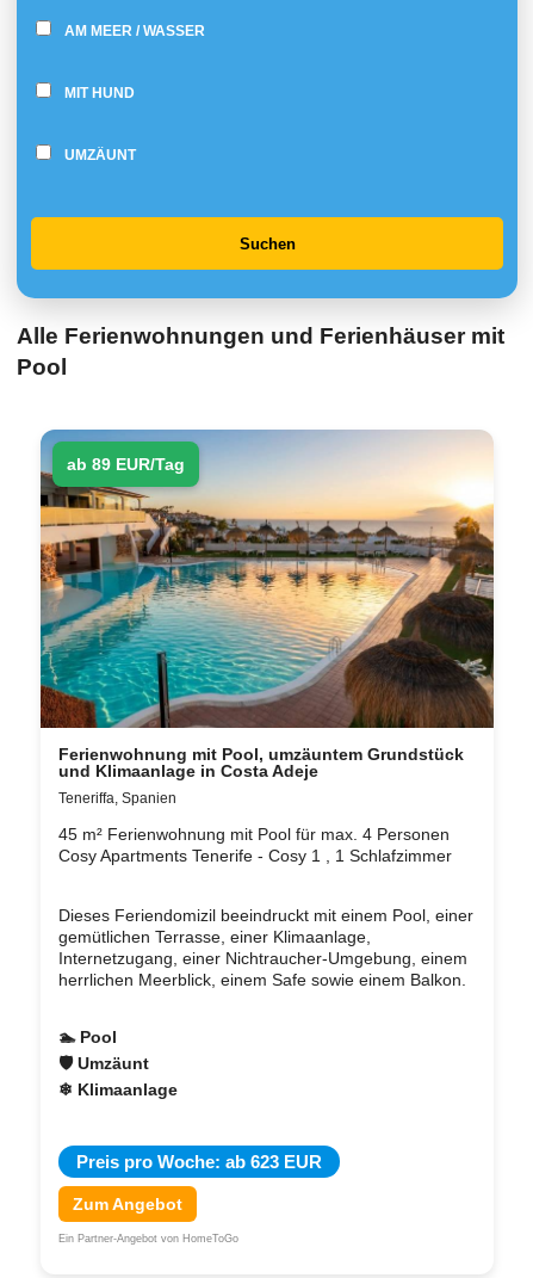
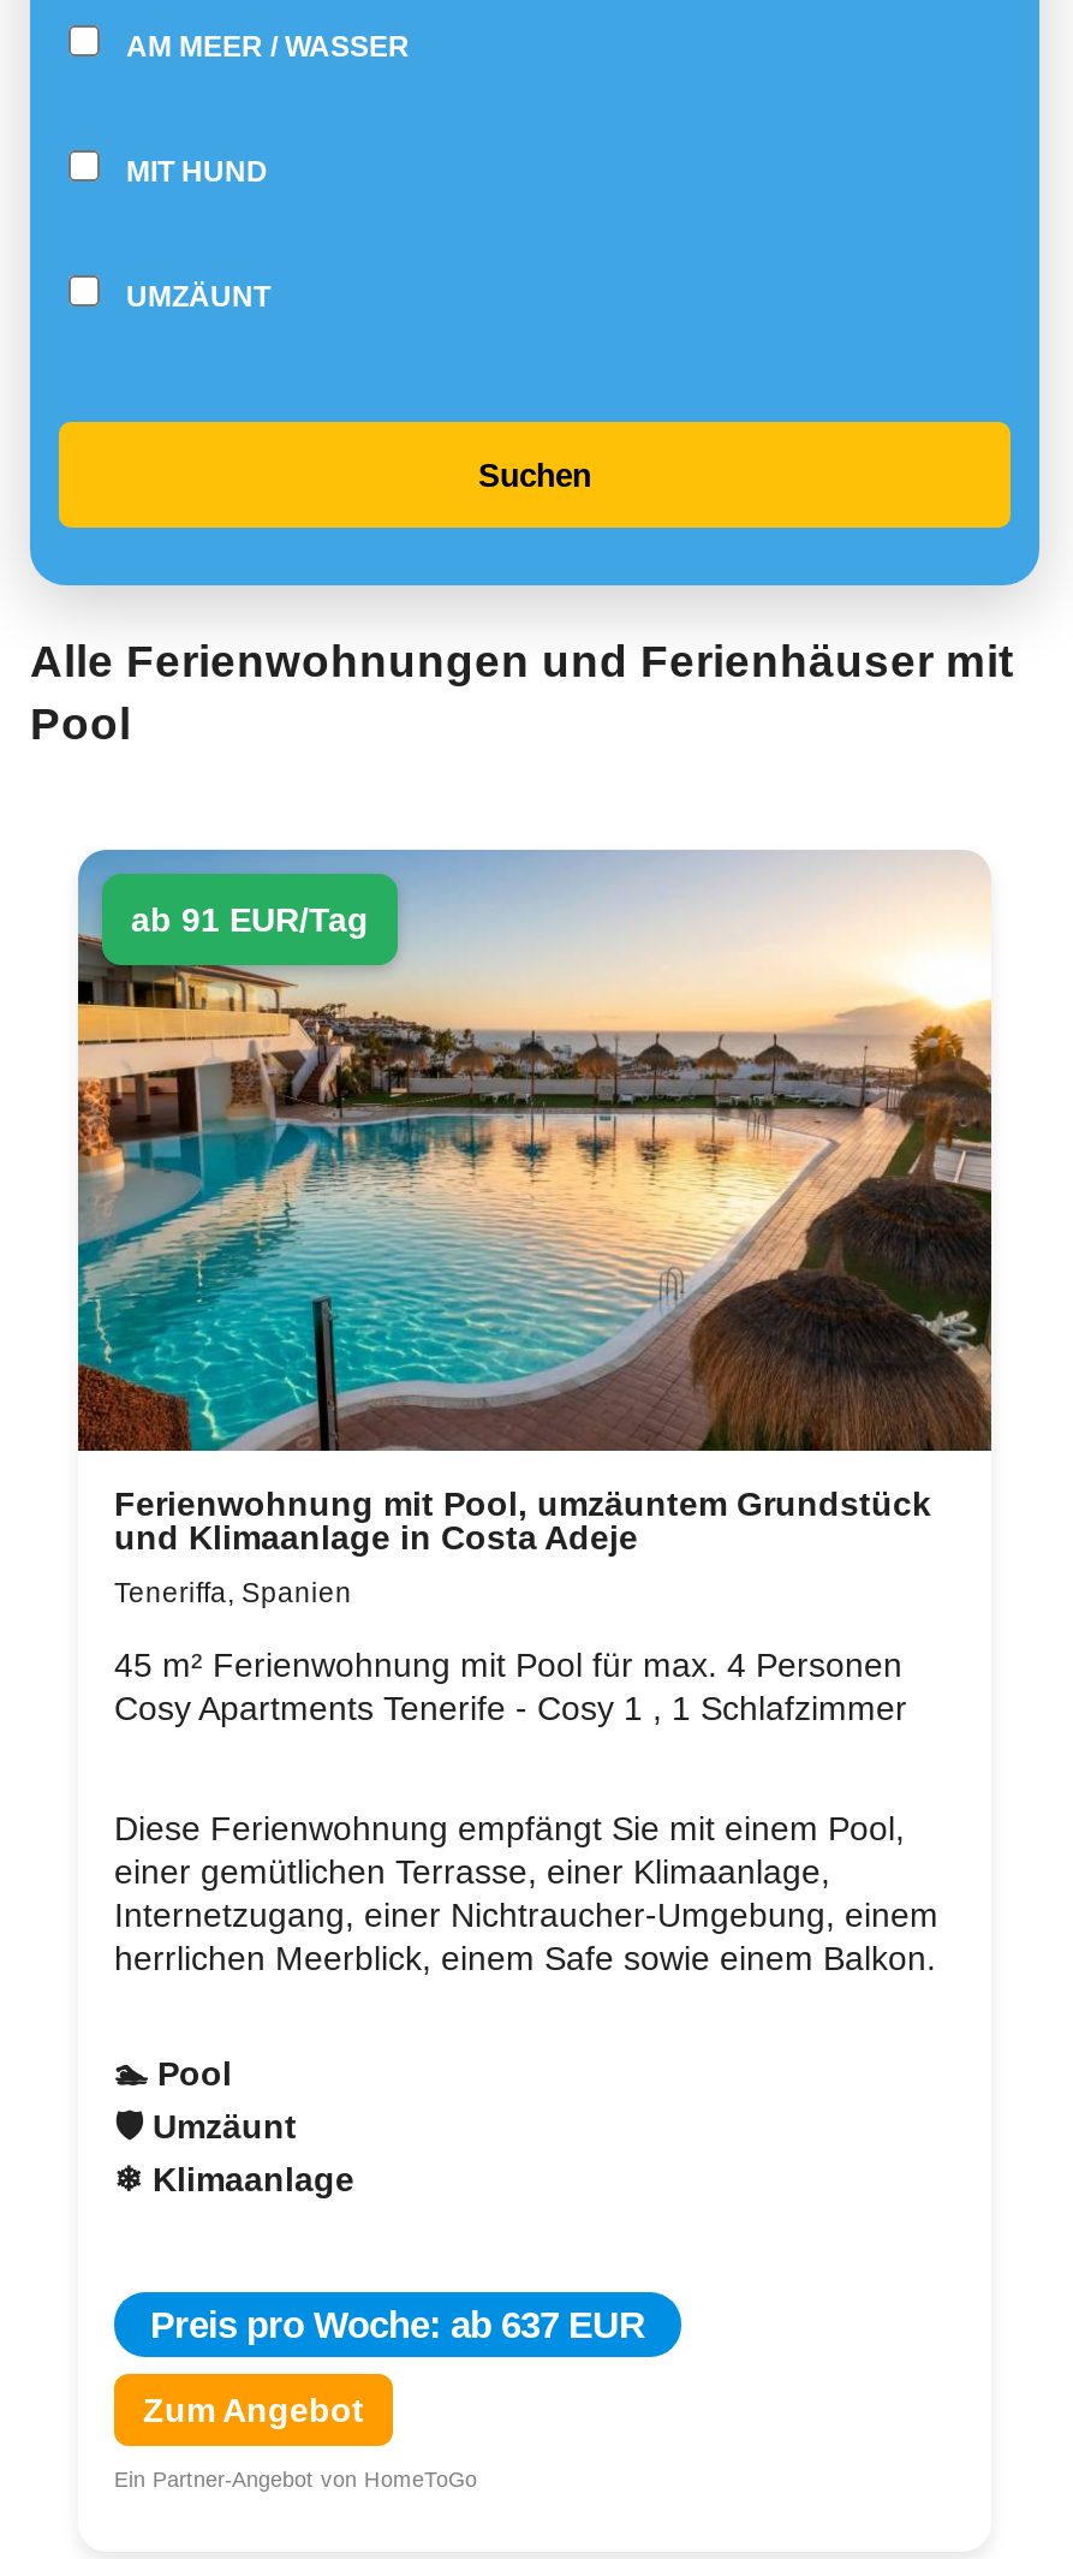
[67,454,185,473] ab 89 EUR/Tag -> [131,899,369,938] ab 91 EUR/Tag
[58,905,473,946] Dieses Feriendomizil beeindruckt mit einem Pool, einer | gemütlichen Terrasse, einer Klimaanlage, -> [114,1808,905,1890] Diese Ferienwohnung empfängt Sie mit einem Pool, | einer gemütlichen Terrasse, einer Klimaanlage,
[76,1151,322,1171] Preis pro Woche: ab 623 EUR -> [150,2303,645,2344] Preis pro Woche: ab 637 EUR

